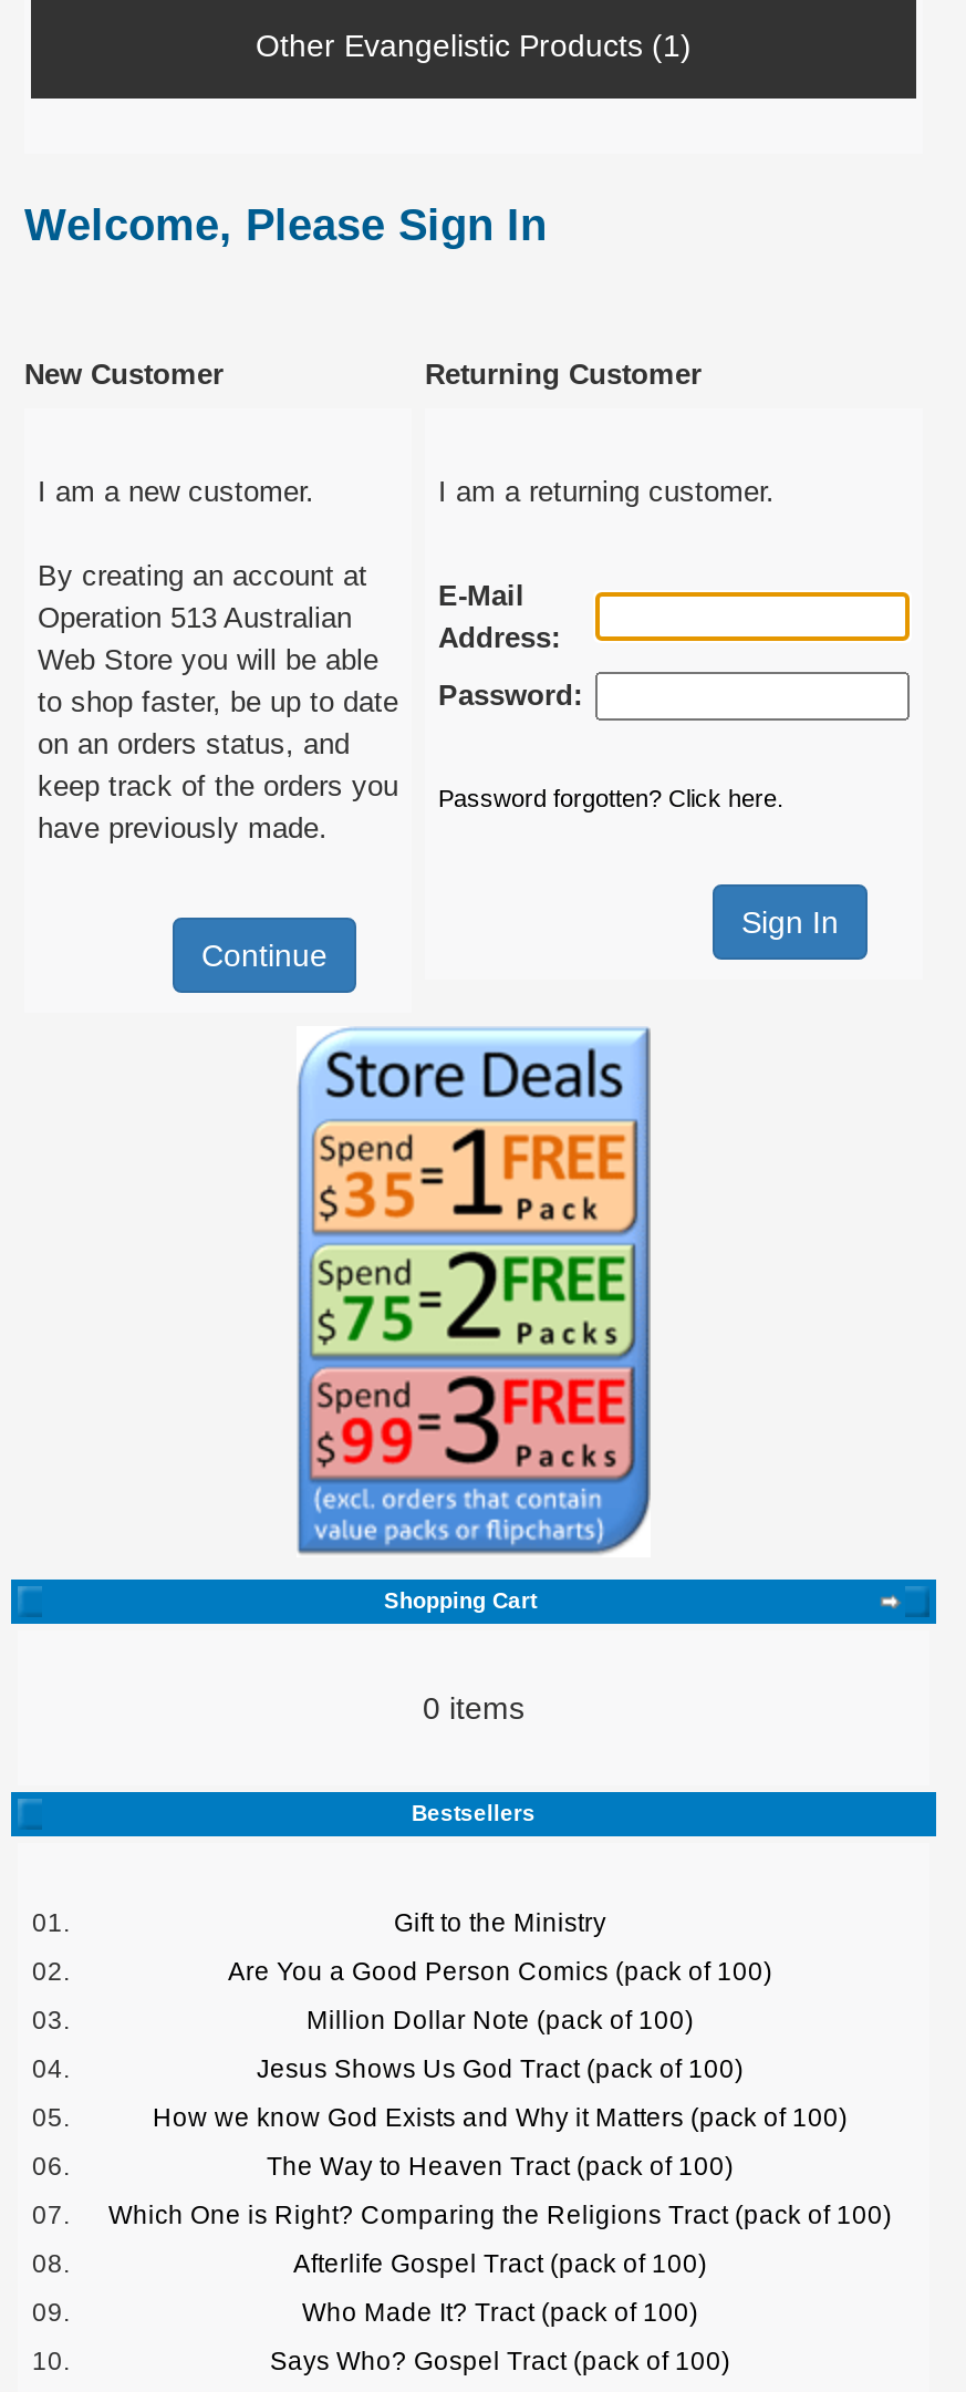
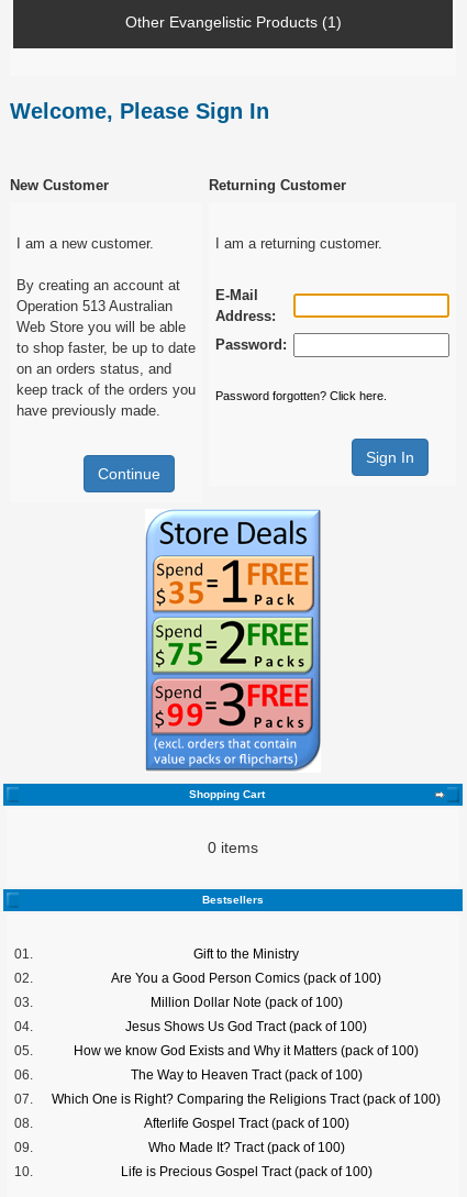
[270,2348,730,2374] Says Who? Gospel Tract (pack of 100) -> [120,1165,372,1178] Life is Precious Gospel Tract (pack of 100)

